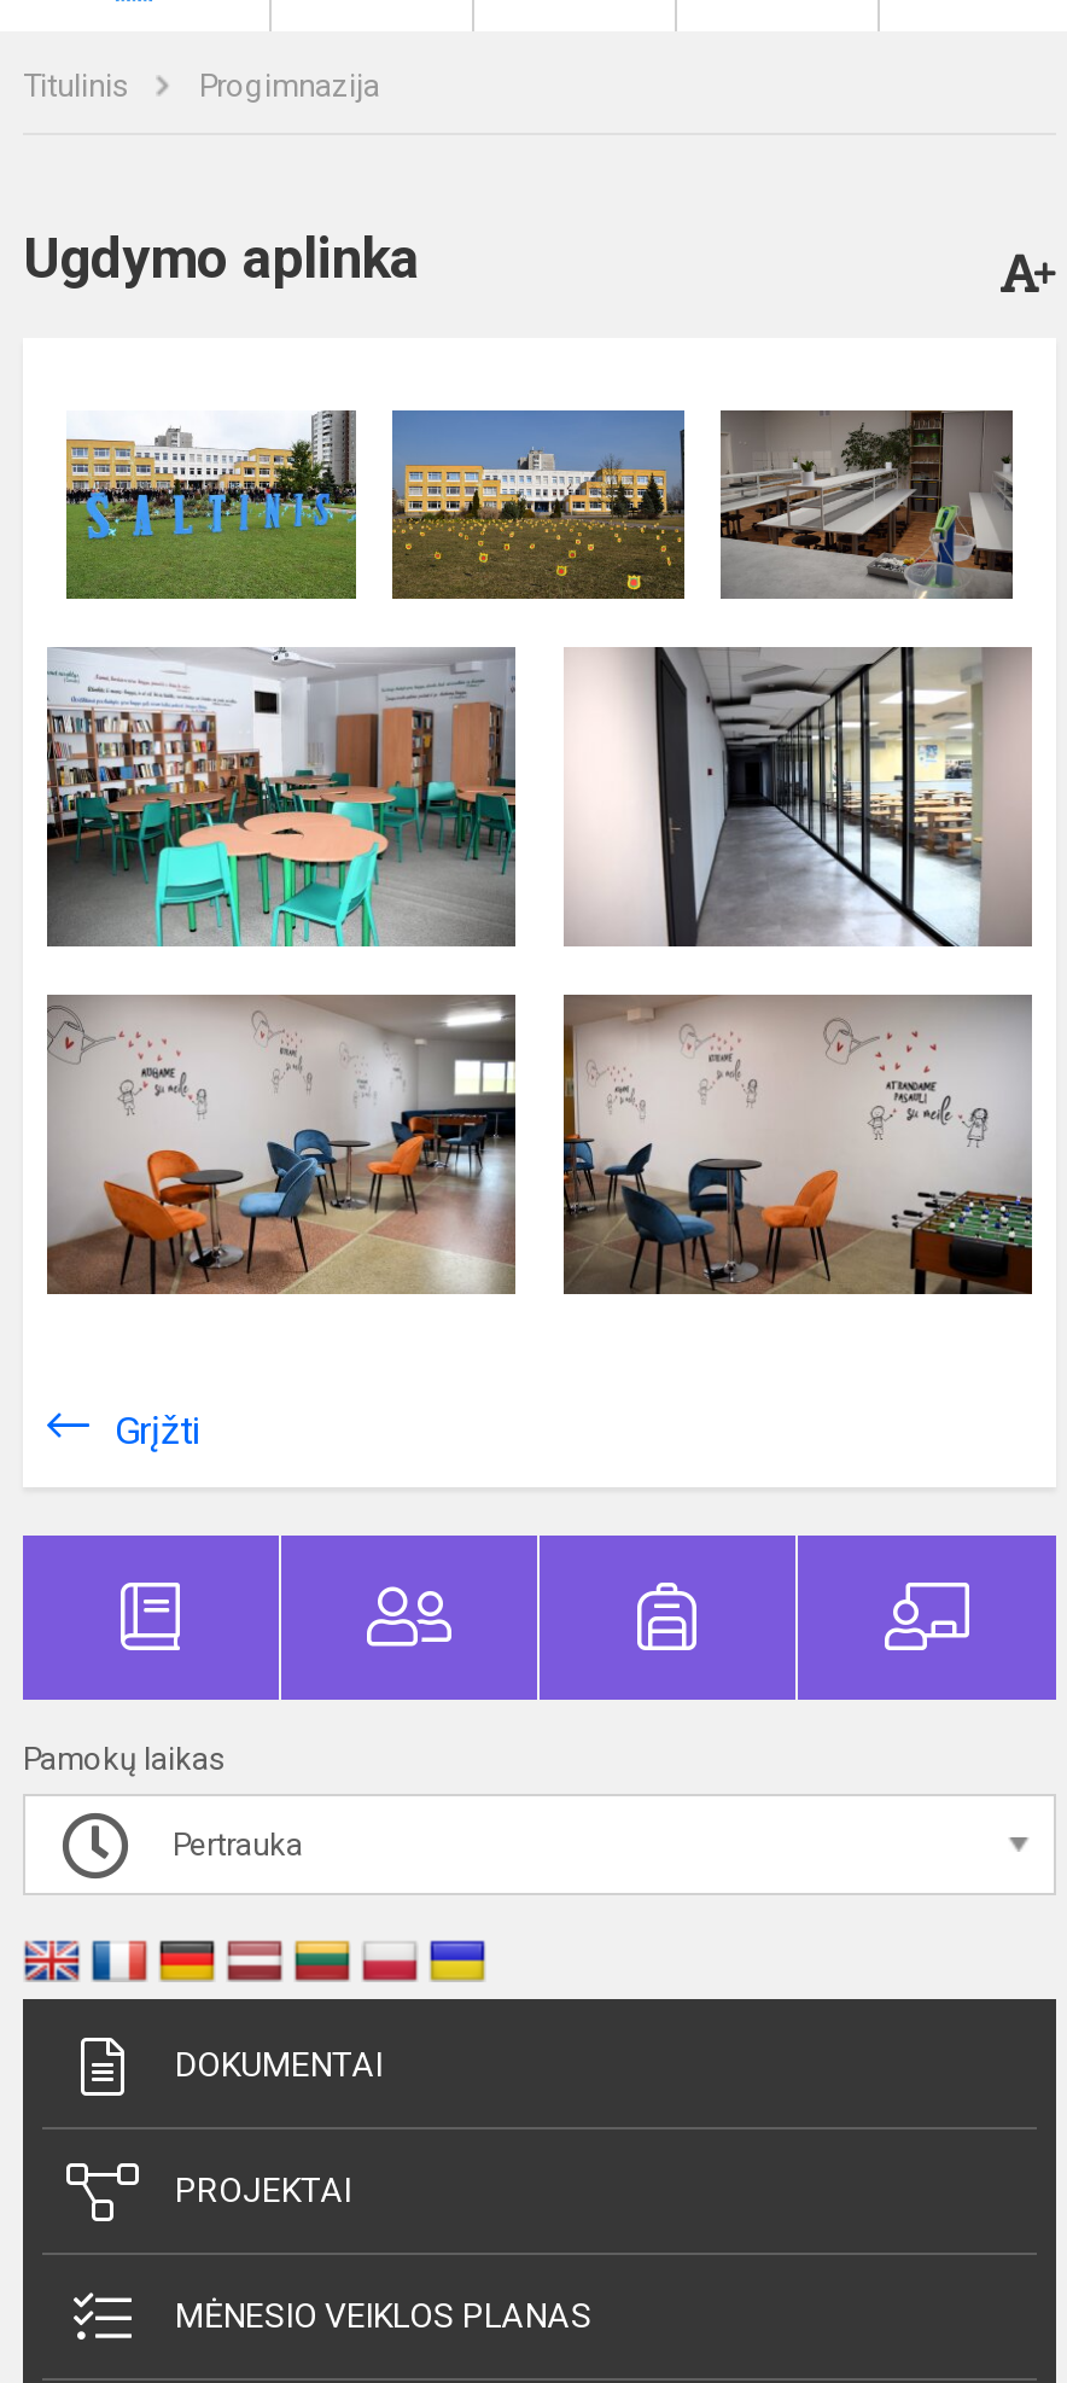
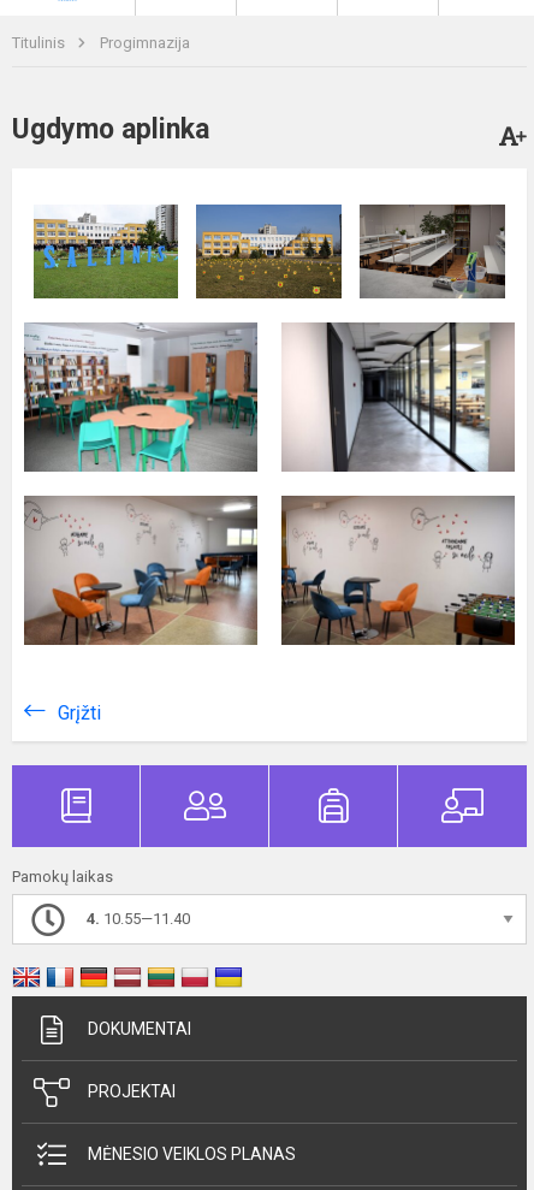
[165,1827,303,1863] Pertrauka -> [87,910,190,929] 4. 10.55—11.40

